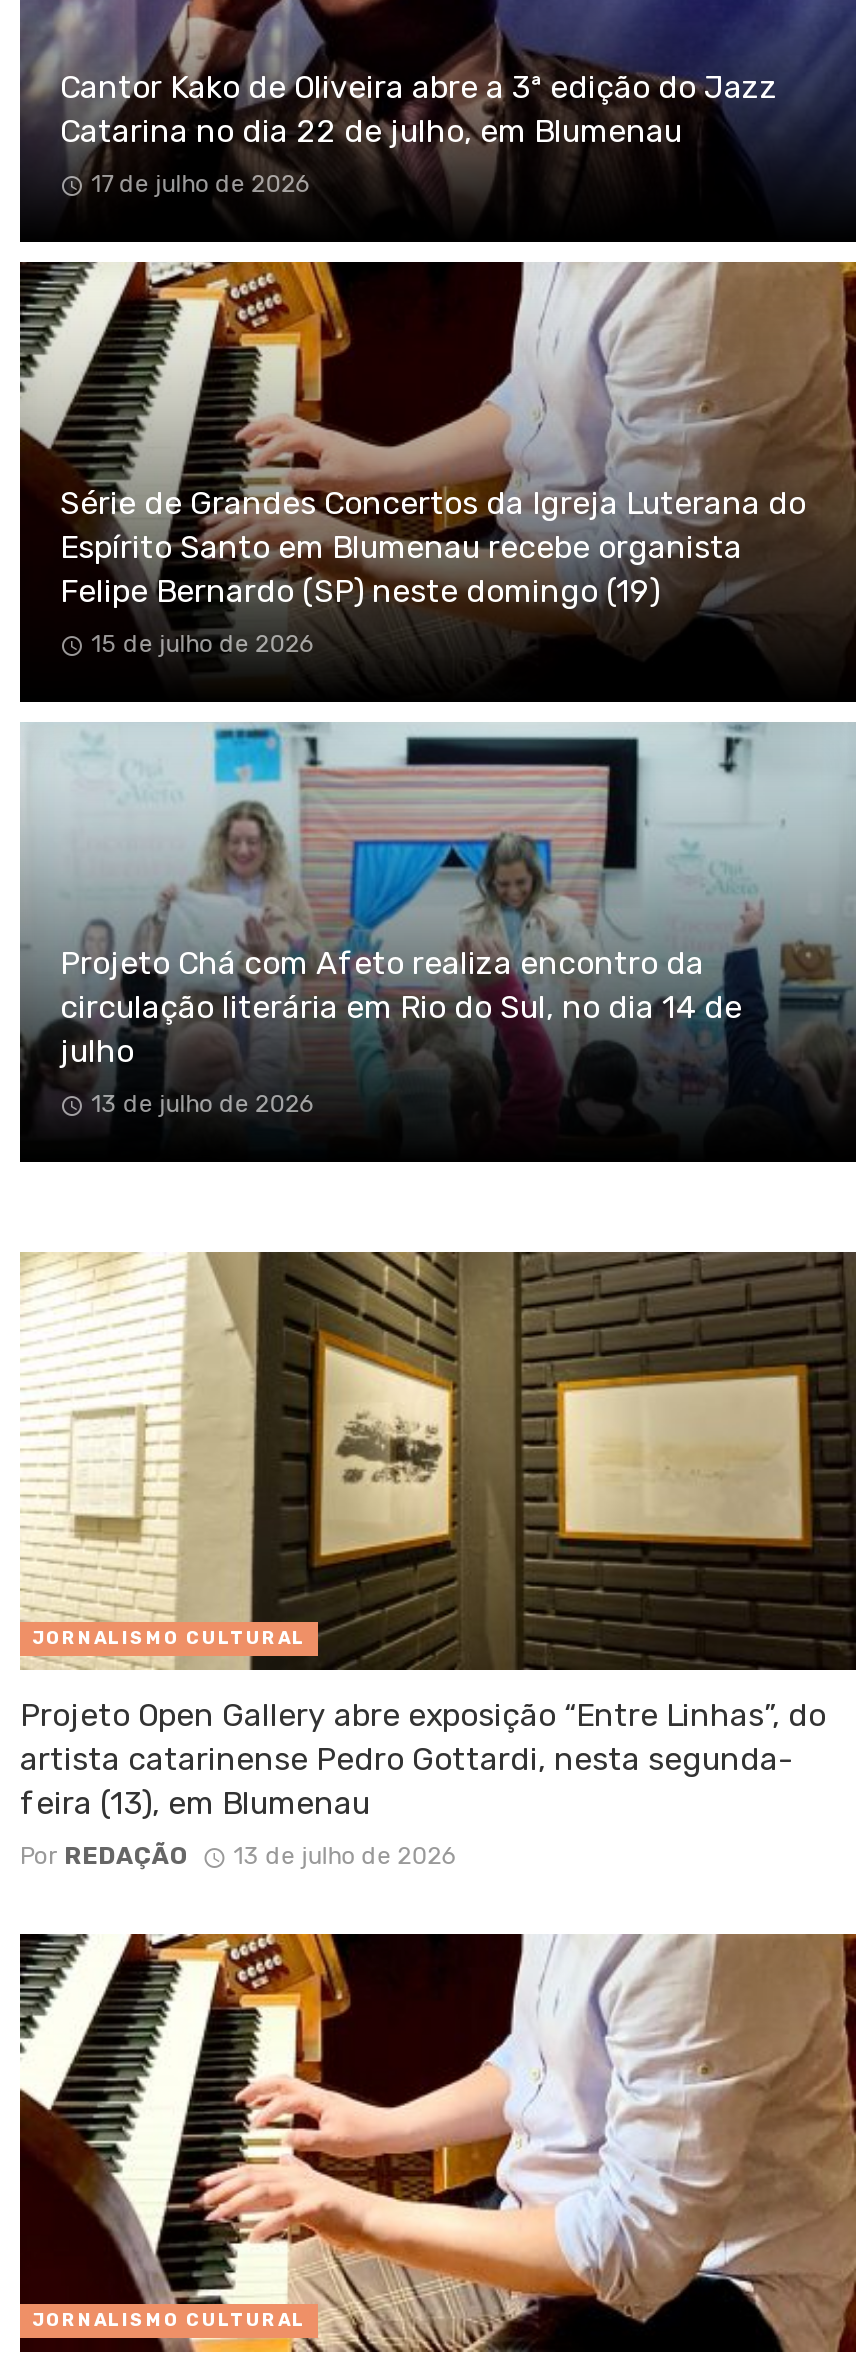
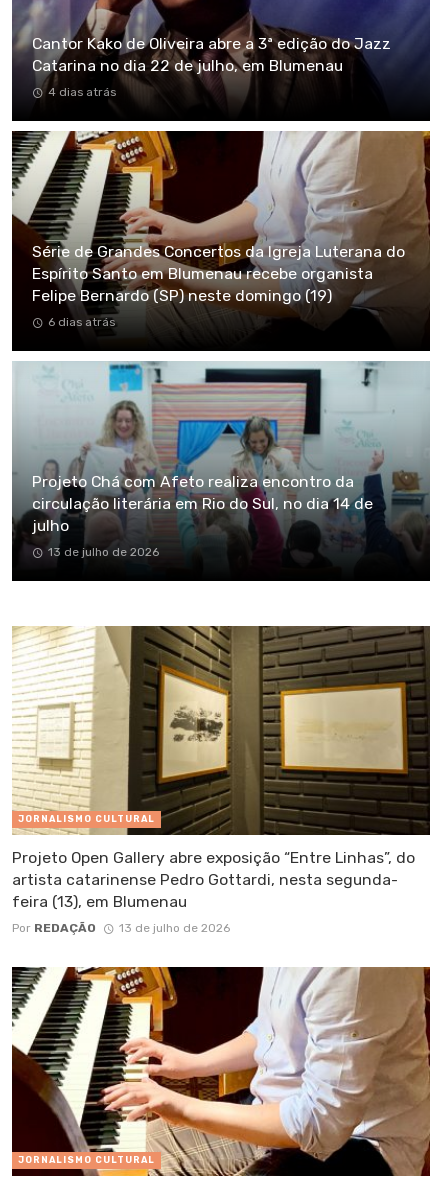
[91,170,309,198] 17 de julho de 2026 -> [48,85,116,99] 4 dias atrás
[91,630,313,658] 15 de julho de 2026 -> [48,315,115,329] 6 dias atrás

